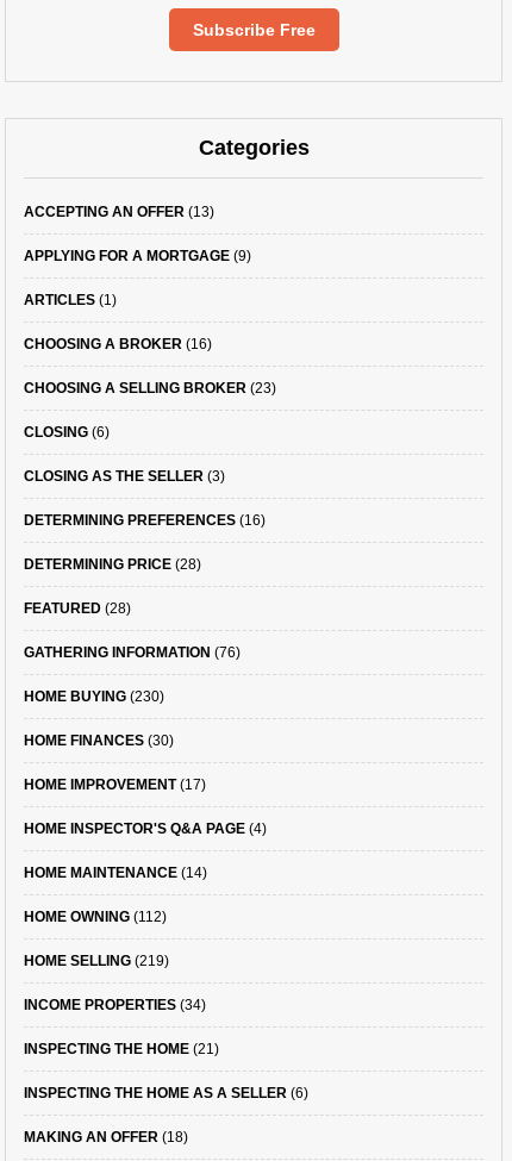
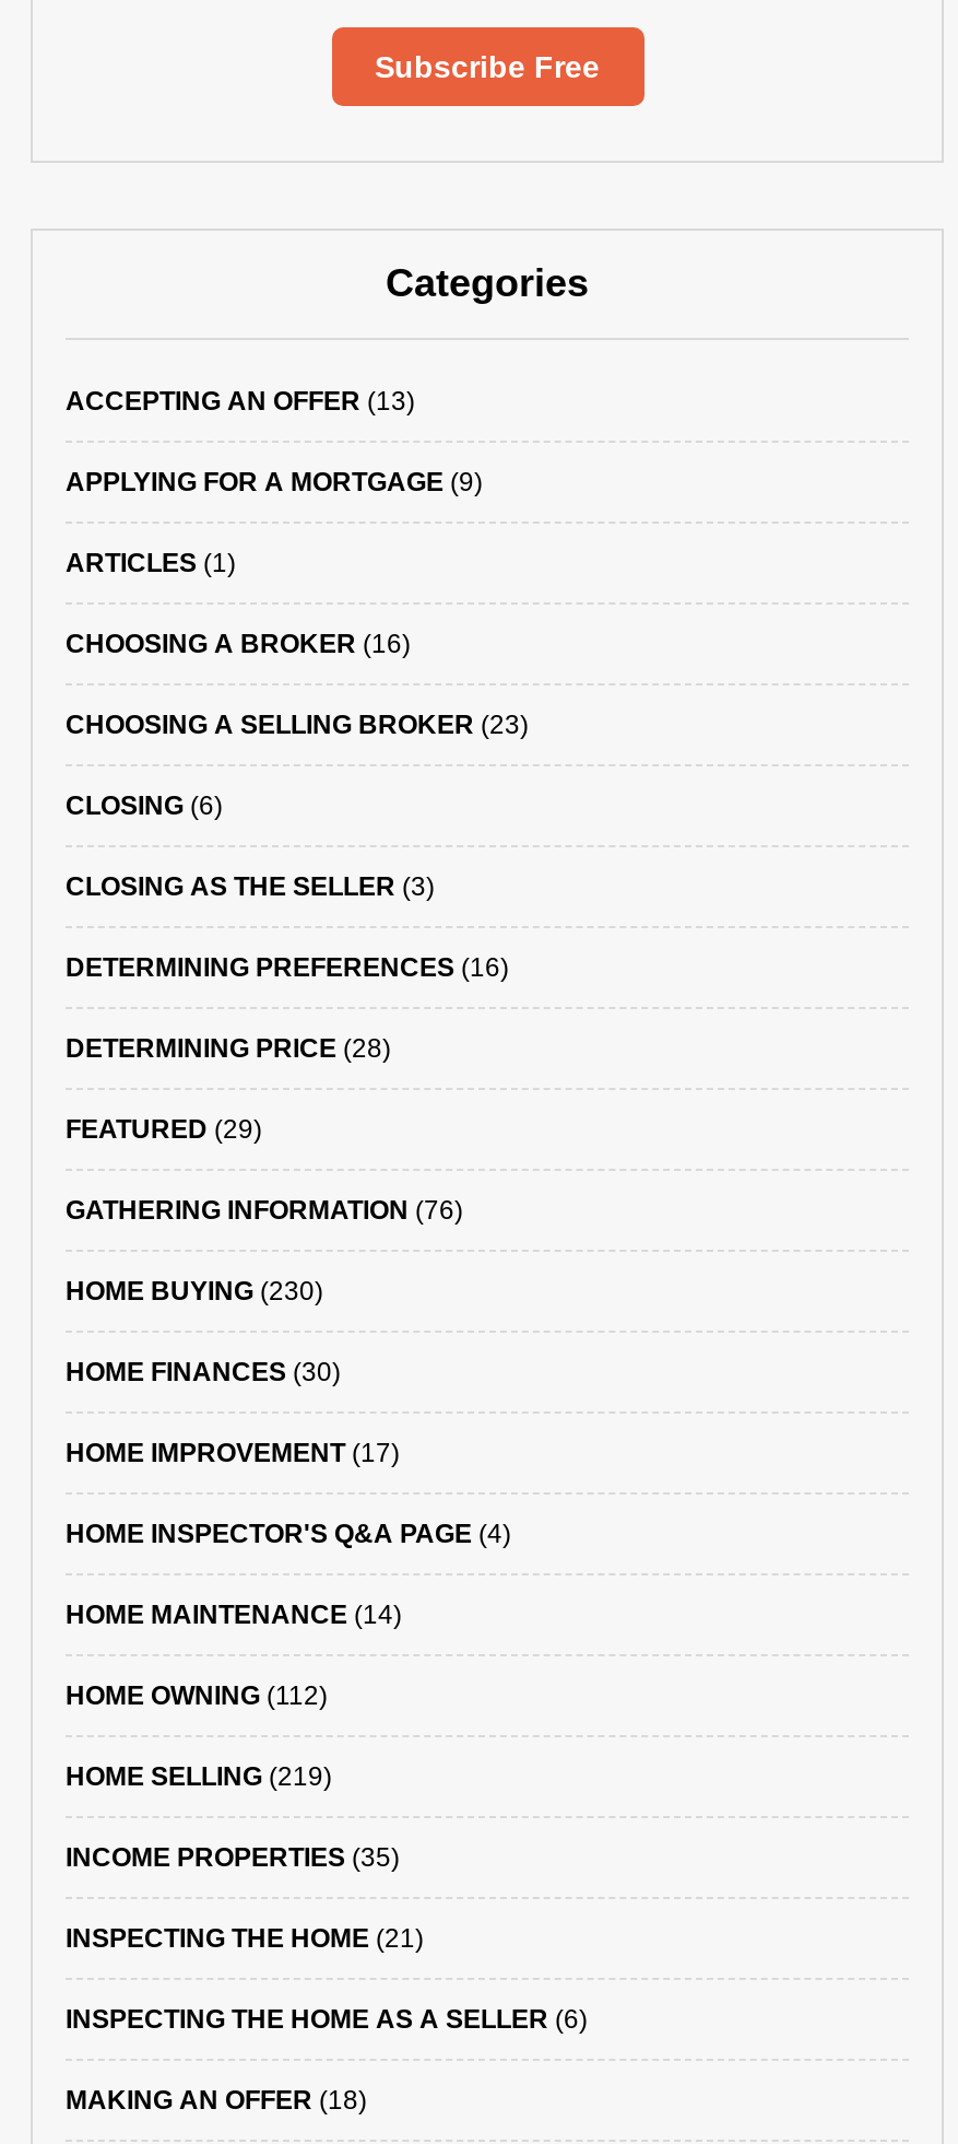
[24,600,131,617] FEATURED (28) -> [66,1114,262,1144] FEATURED (29)
[24,996,206,1013] INCOME PROPERTIES (34) -> [66,1842,400,1872] INCOME PROPERTIES (35)

